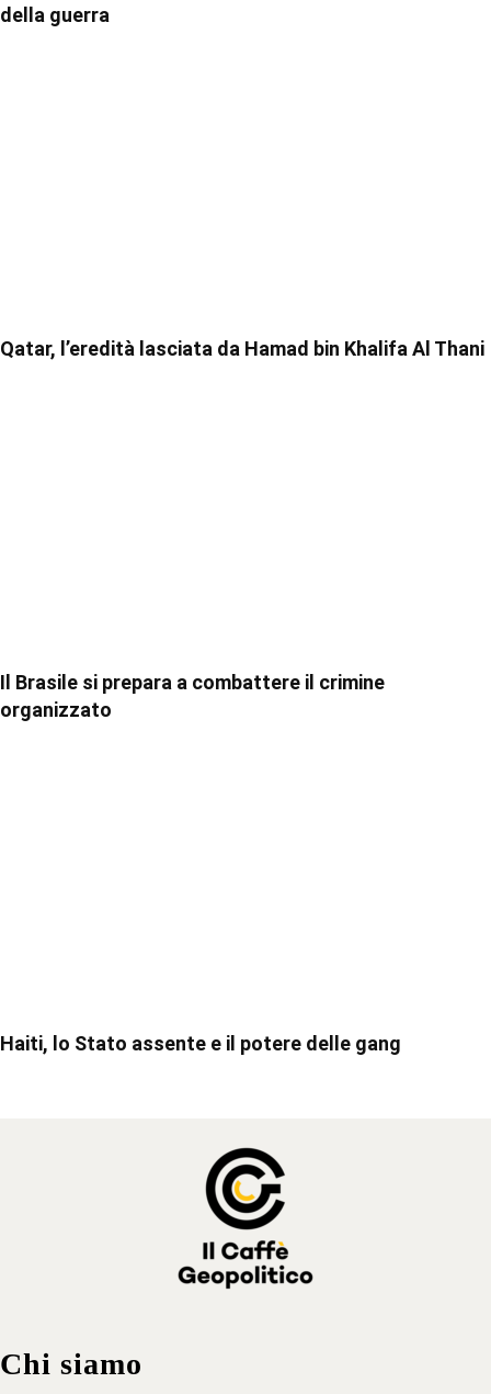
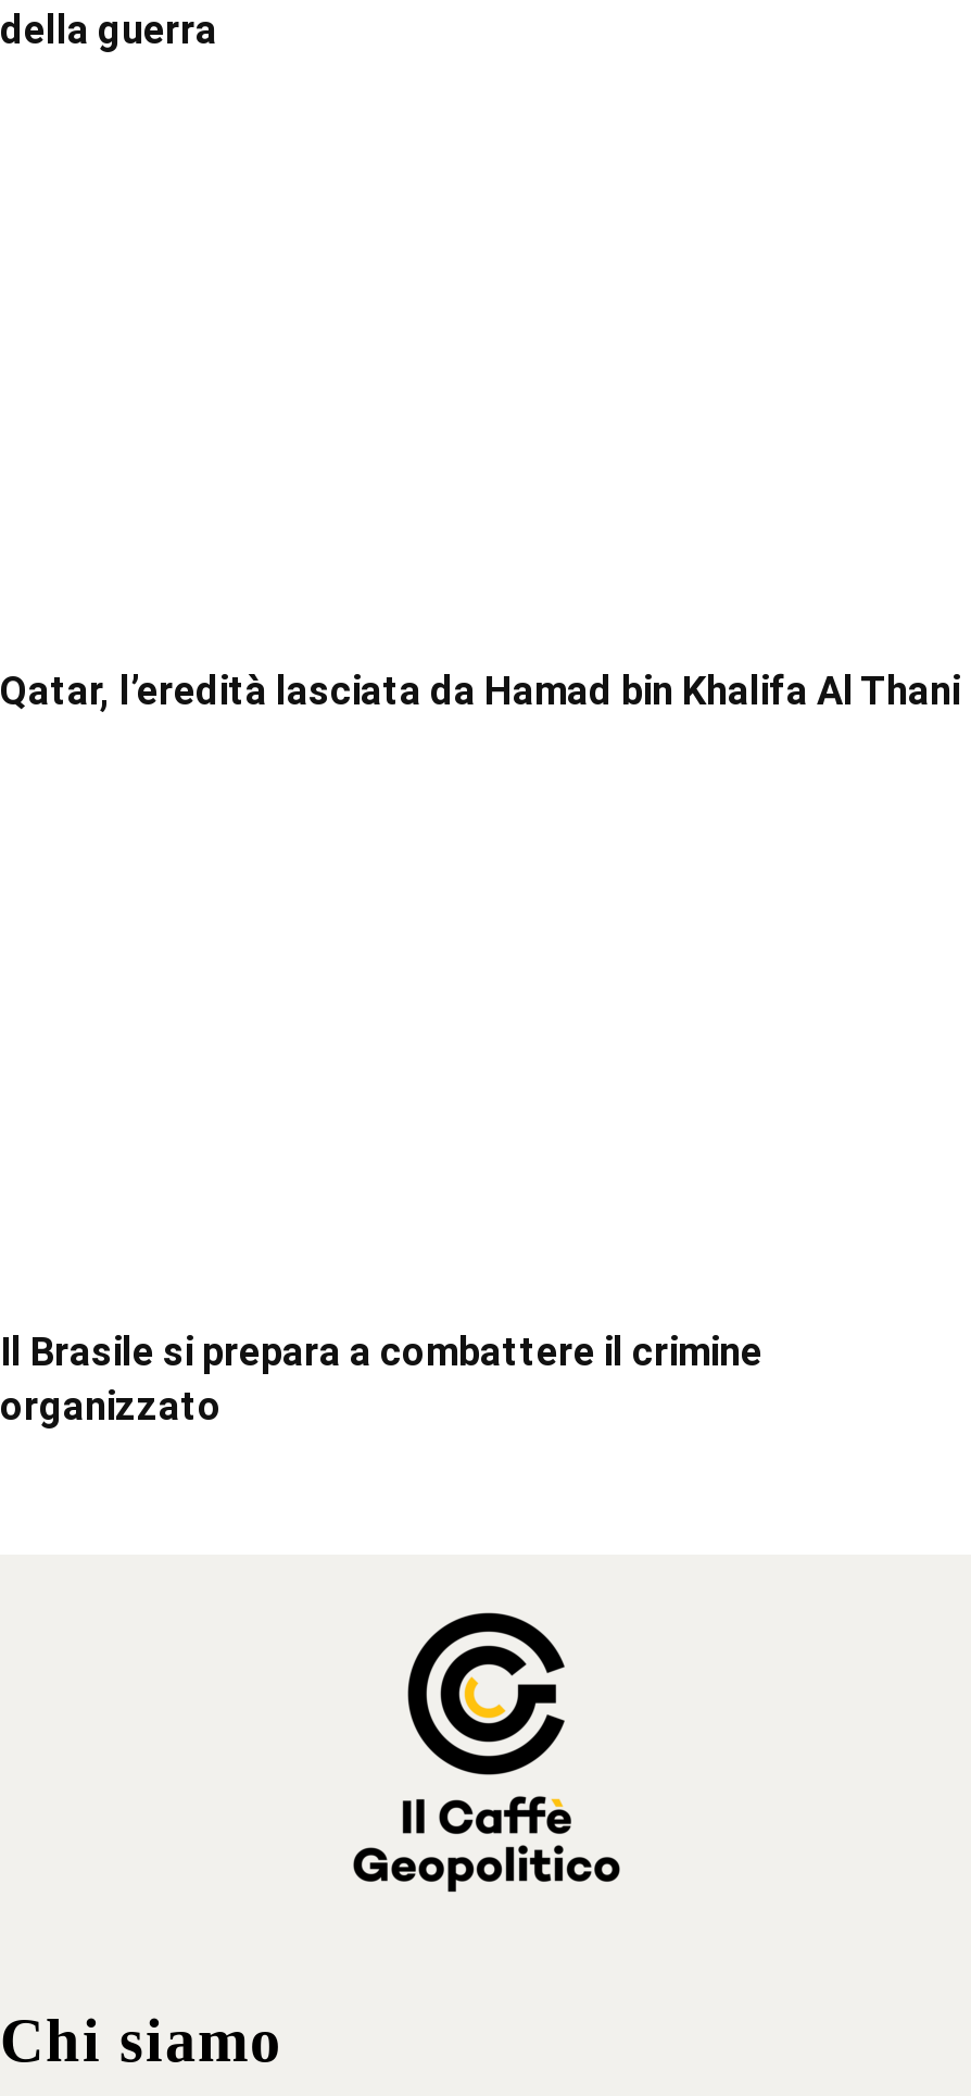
[0,1032,401,1055] Haiti, lo Stato assente e il potere delle gang -> none

